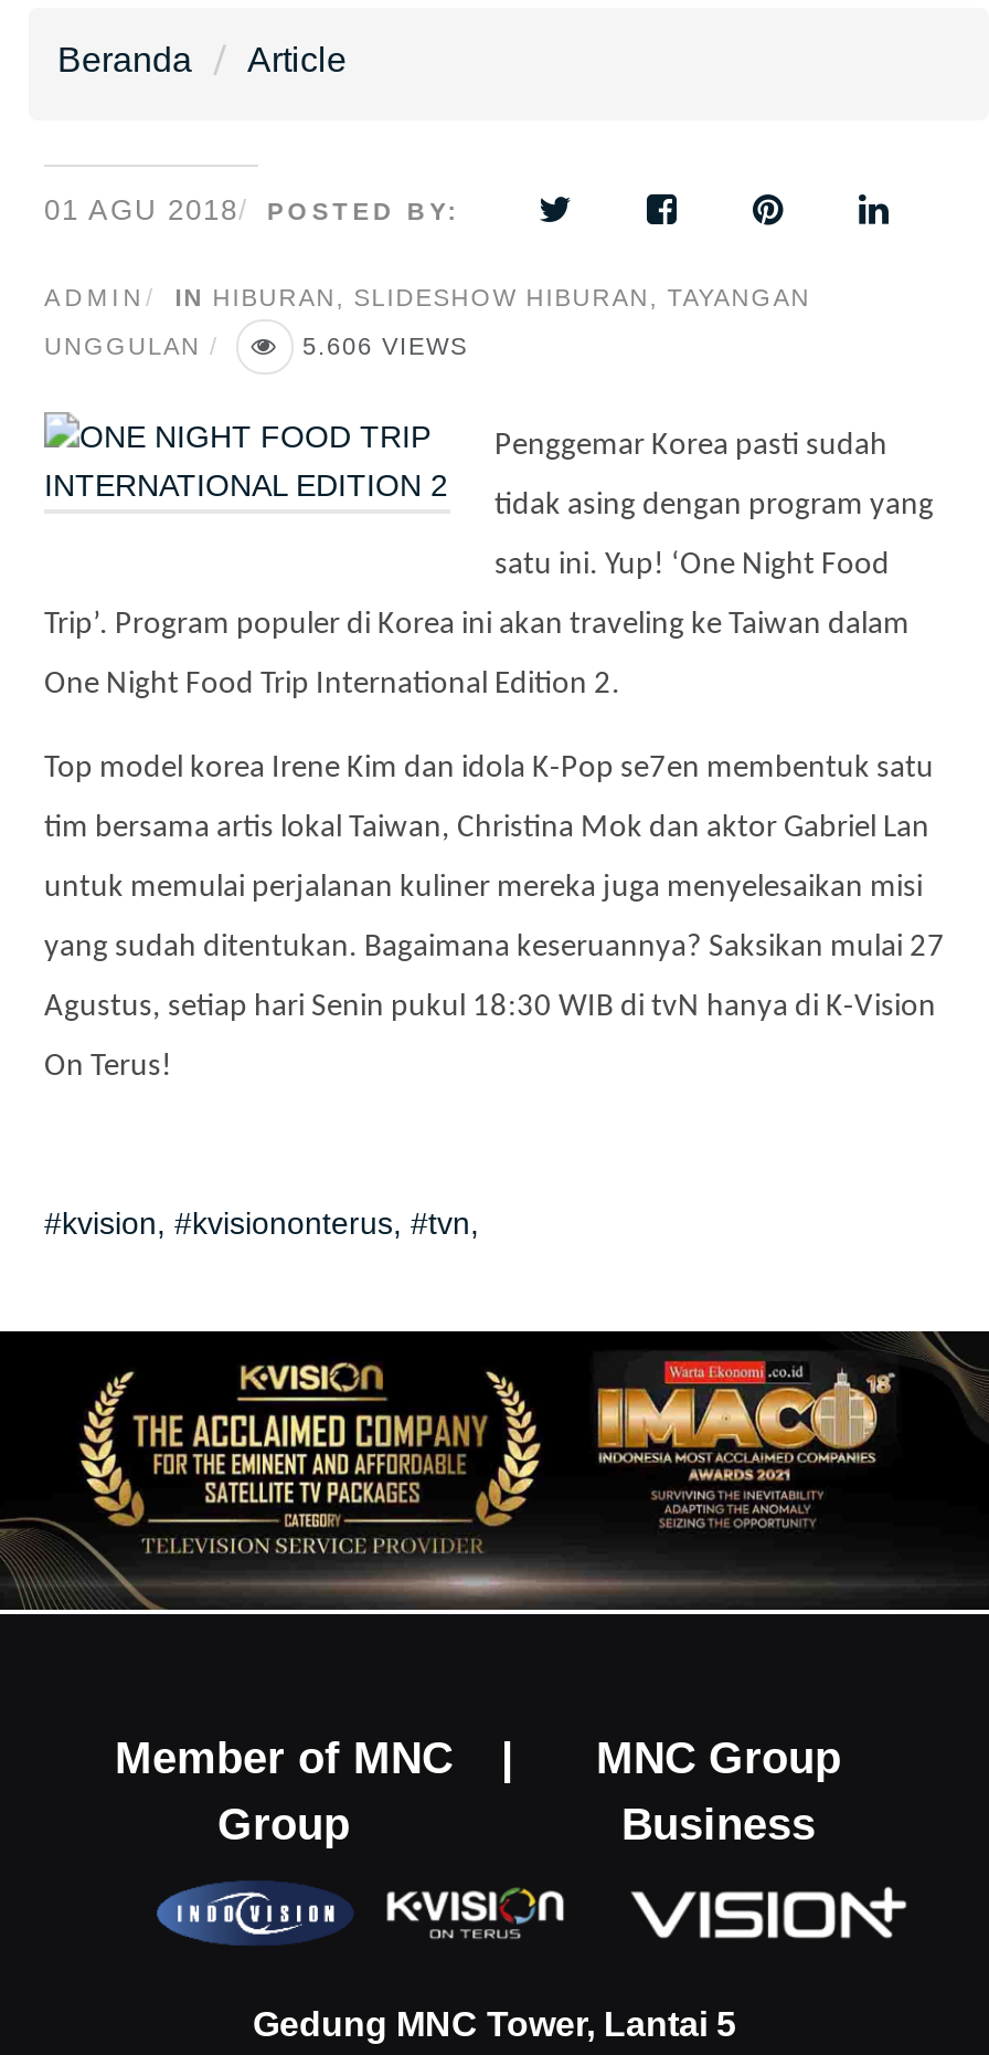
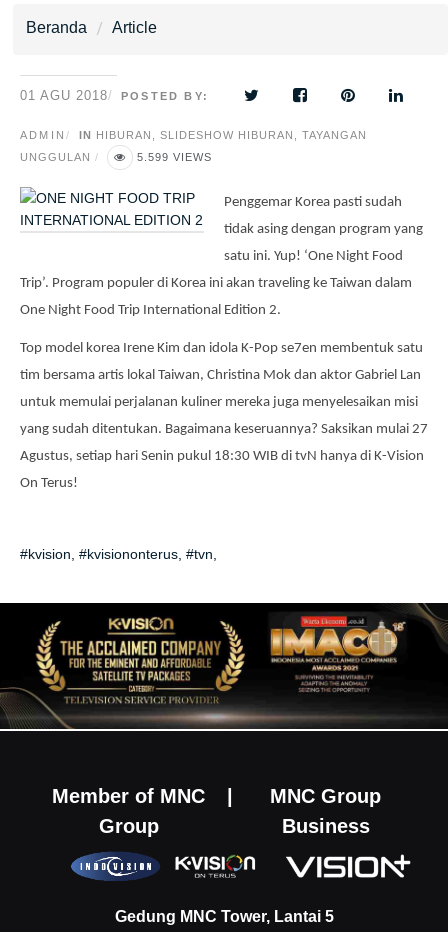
[294,333,468,359] 5.606 VIEWS -> [133,151,212,163] 5.599 VIEWS

